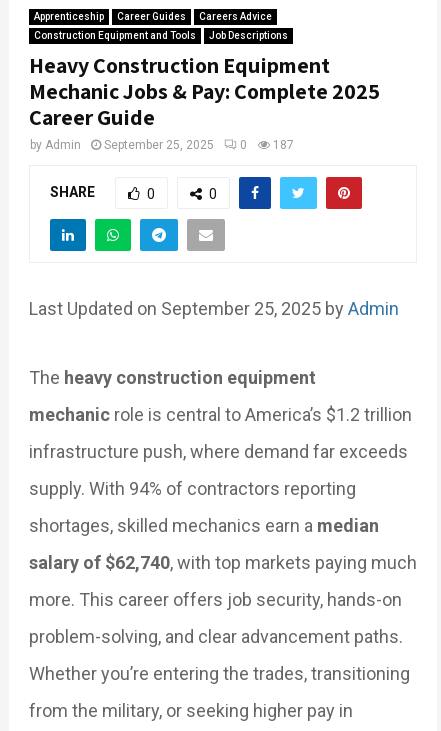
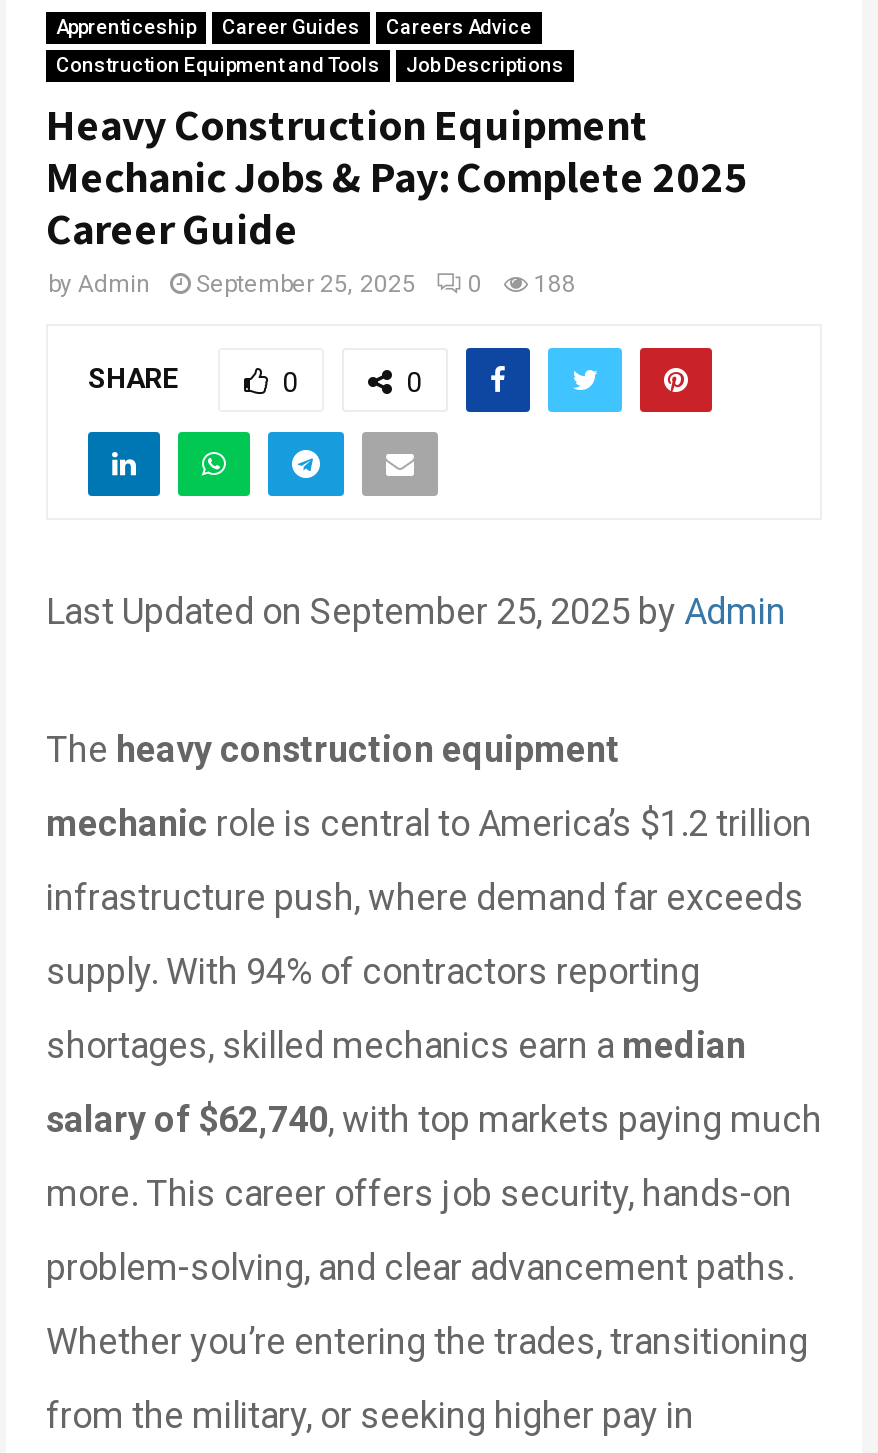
[30,138,294,152] by Admin September 25, 2025 0 187 -> [48,271,576,299] by Admin September 25, 2025 0 188

